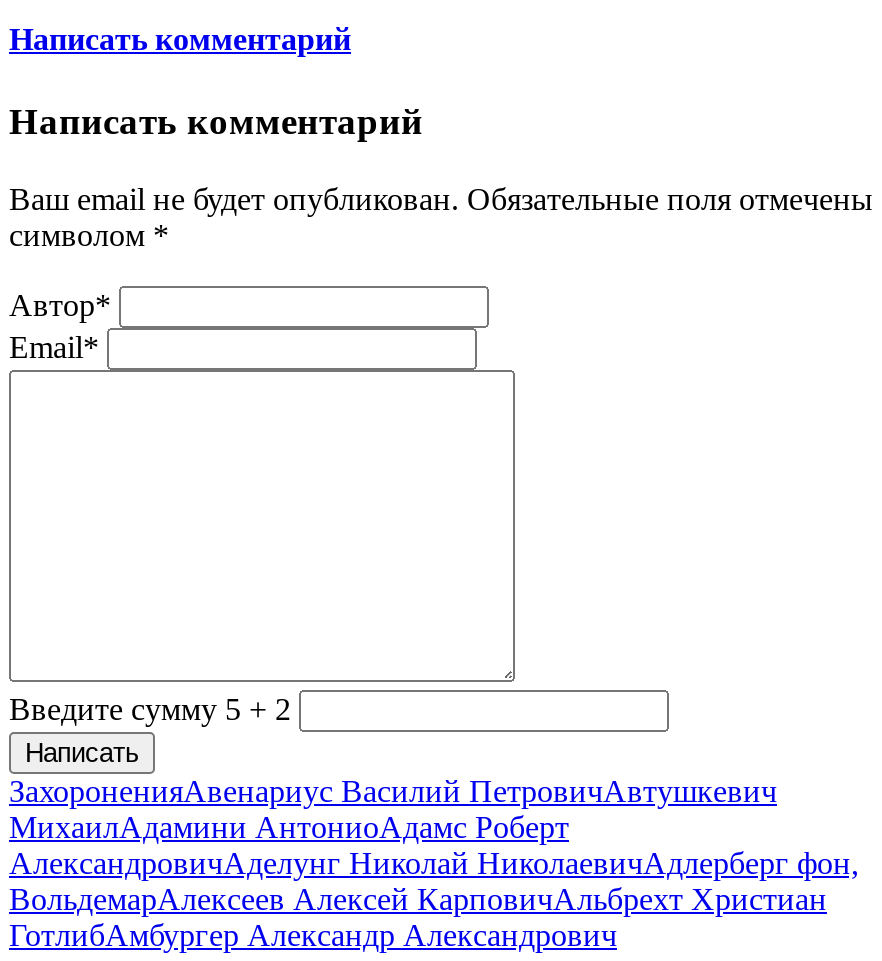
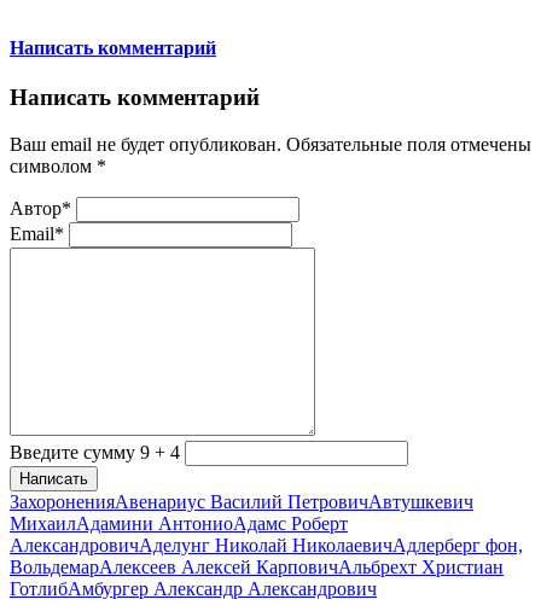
[9,691,291,725] Введите сумму 5 + 2 -> [10,441,180,462] Введите сумму 9 + 4

